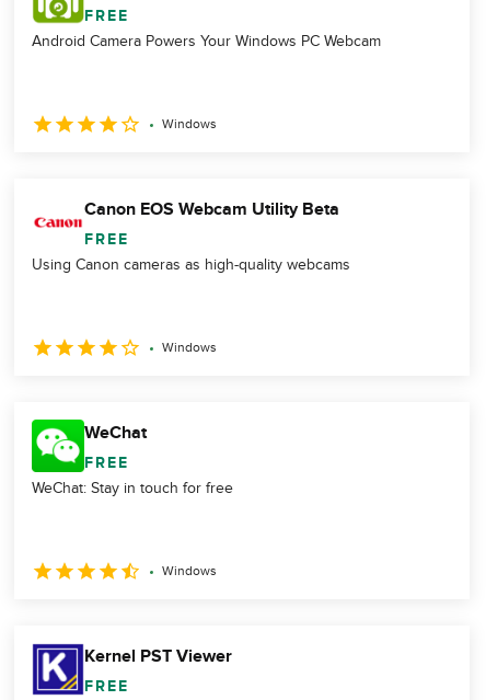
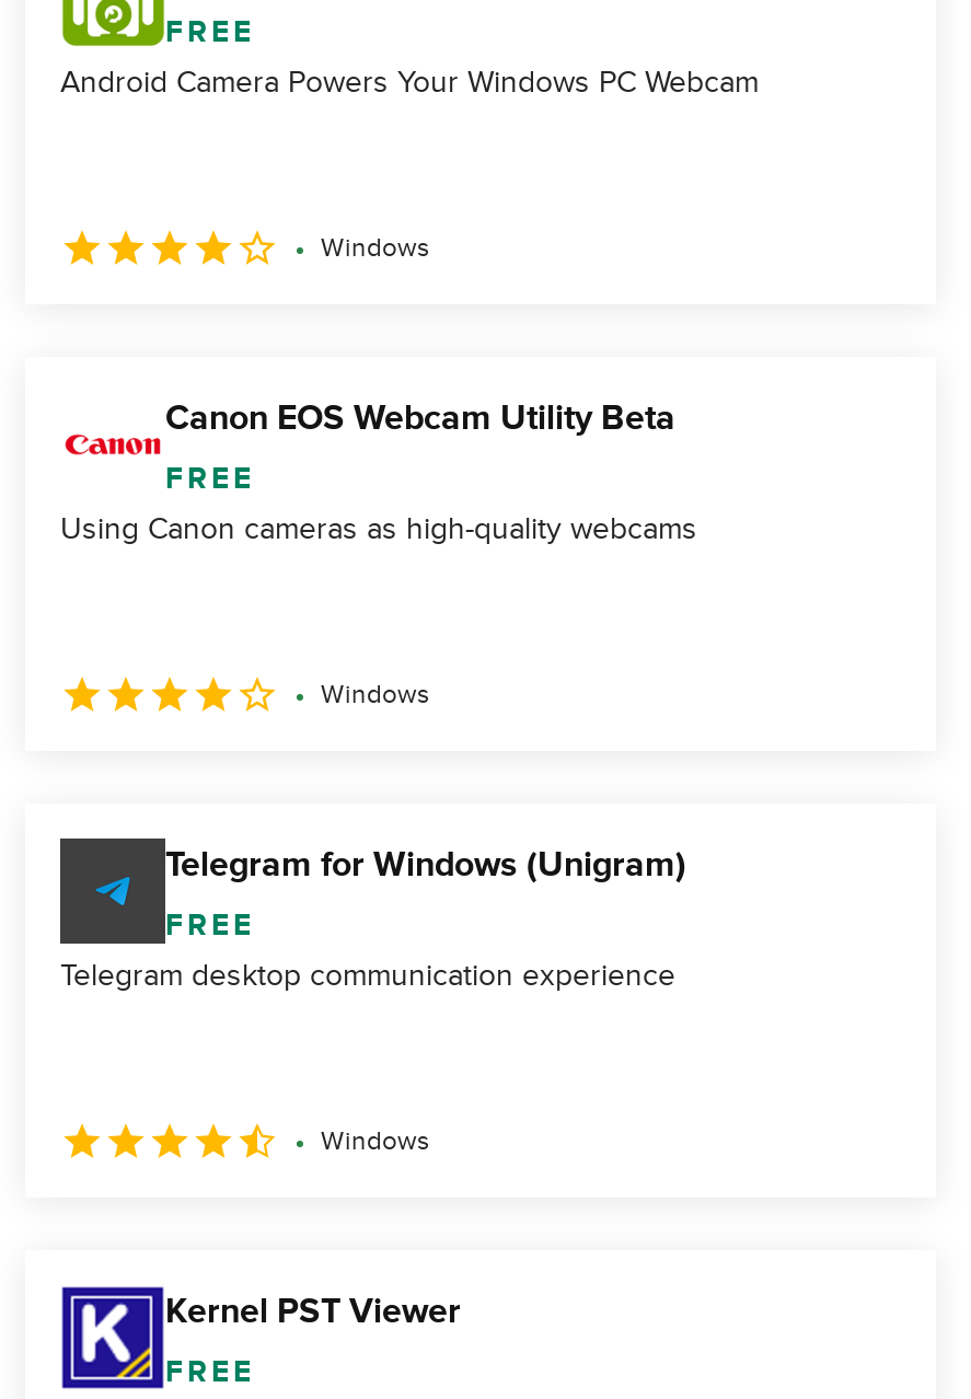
[31,418,147,471] [image] | WeChat -> [58,836,686,941] [image] | Telegram for Windows (Unigram)
[32,479,233,497] WeChat: Stay in touch for free -> [60,957,675,994] Telegram desktop communication experience

